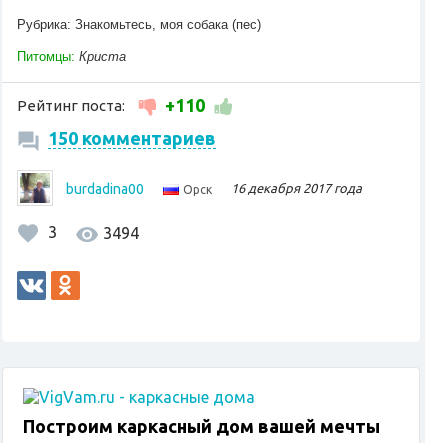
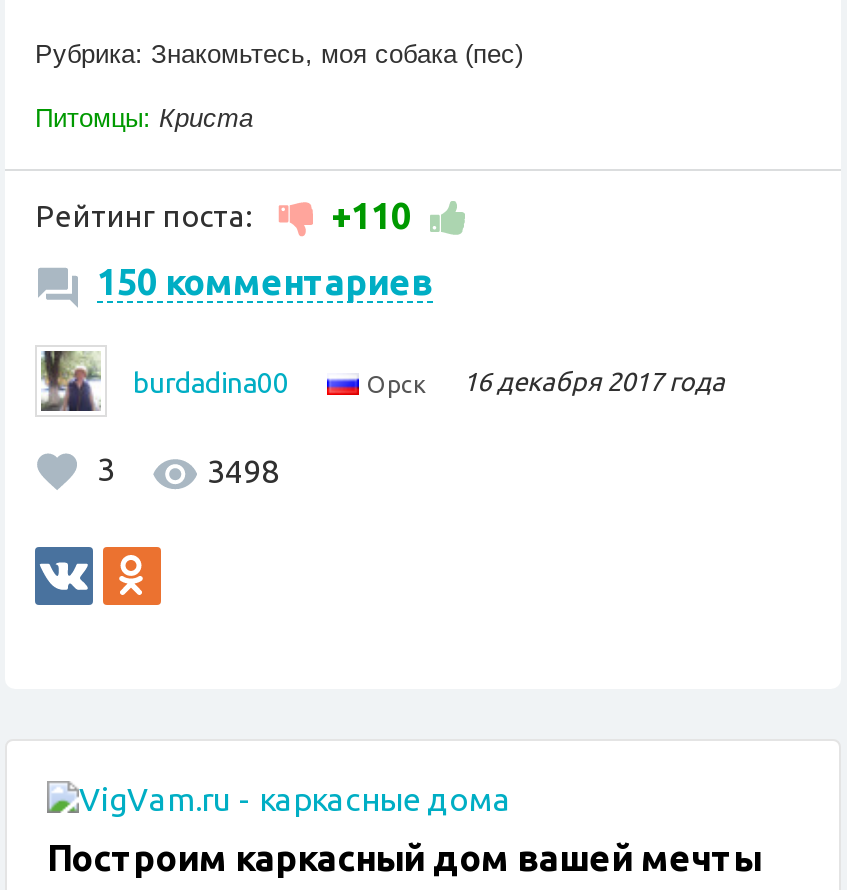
[103,224,139,242] 3494 -> [207,454,279,490] 3498

